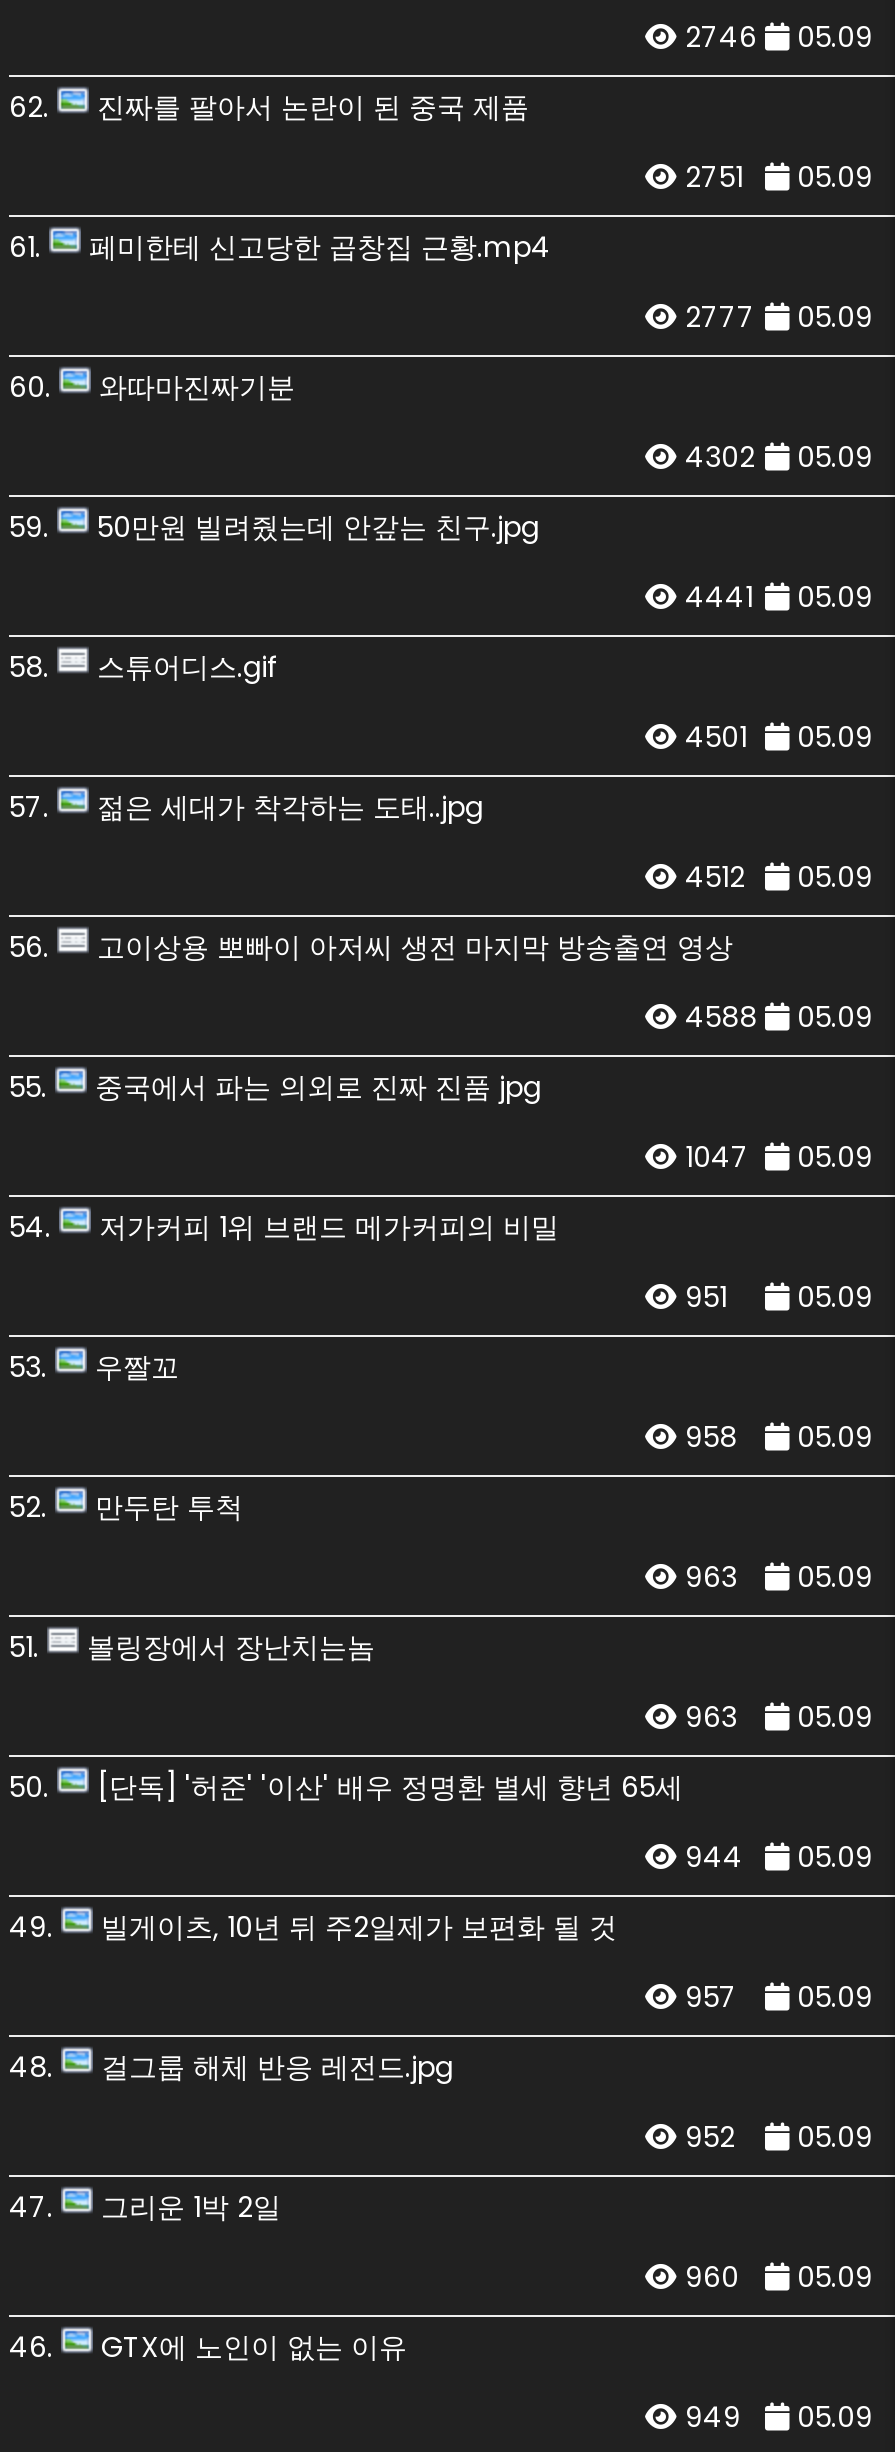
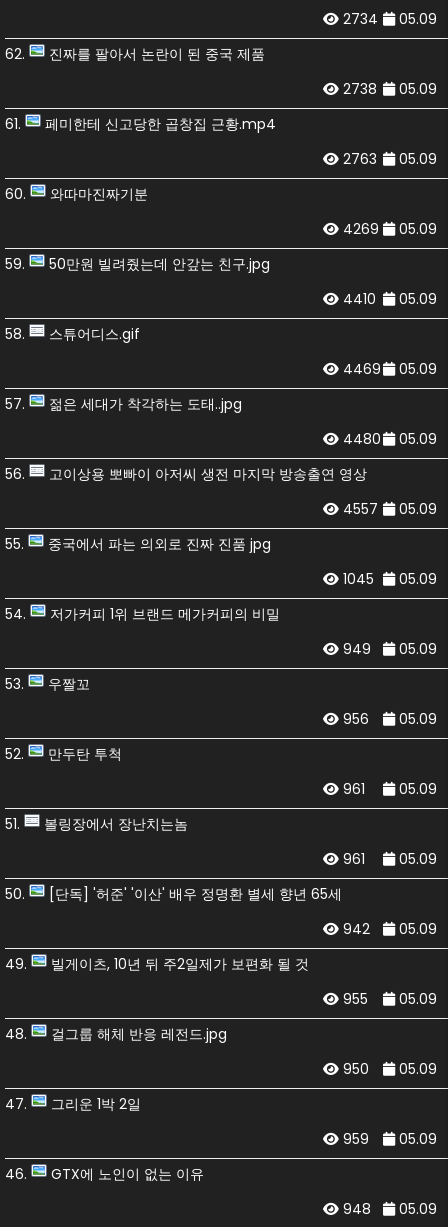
[677,16,873,56] 2746 05.09 -> [339,9,437,29] 2734 05.09
[677,156,873,196] 2751 05.09 -> [339,79,437,99] 2738 05.09
[677,296,873,336] 2777 05.09 -> [339,149,437,169] 2763 05.09
[677,436,873,476] 4302 05.09 -> [339,219,437,239] 4269 05.09
[677,576,873,616] 4441 05.09 -> [339,289,437,309] 4410 05.09
[677,716,873,756] 4501 05.09 -> [339,359,437,379] 4469 05.09
[677,856,873,896] 4512 05.09 -> [339,429,437,449] 4480 05.09
[677,996,873,1036] 4588 05.09 -> [339,499,437,519] 4557 05.09
[677,1136,873,1176] 1047 05.09 -> [339,569,437,589] 1045 05.09
[677,1276,873,1316] 951 05.09 -> [339,639,437,659] 949 05.09
[677,1416,873,1456] 958 05.09 -> [339,709,437,729] 956 05.09
[677,1556,873,1596] 963 05.09 -> [339,779,437,799] 961 05.09
[677,1696,873,1736] 963 05.09 -> [339,849,437,869] 961 05.09
[677,1836,873,1876] 944 05.09 -> [339,919,437,939] 942 05.09
[677,1976,873,2016] 957 05.09 -> [339,989,437,1009] 955 05.09
[677,2116,873,2156] 952 05.09 -> [339,1059,437,1079] 950 05.09
[677,2256,873,2296] 960 05.09 -> [339,1129,437,1149] 959 05.09
[677,2396,873,2436] 949 05.09 -> [339,1199,437,1219] 948 05.09

